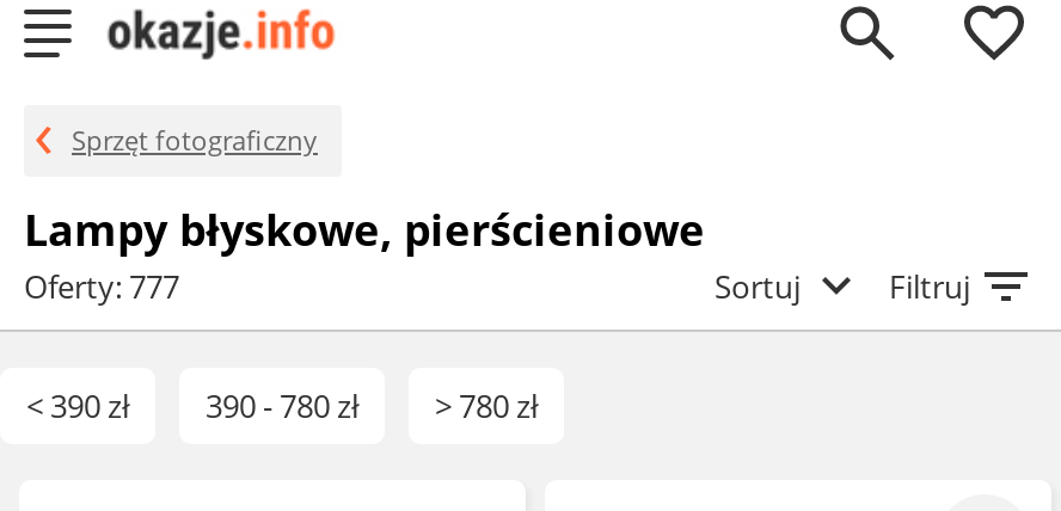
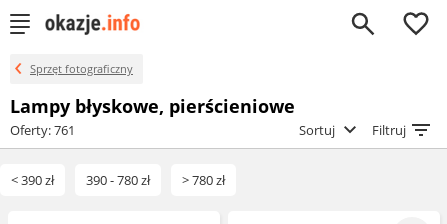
[24,265,179,308] Oferty: 777 -> [10,121,75,139] Oferty: 761

